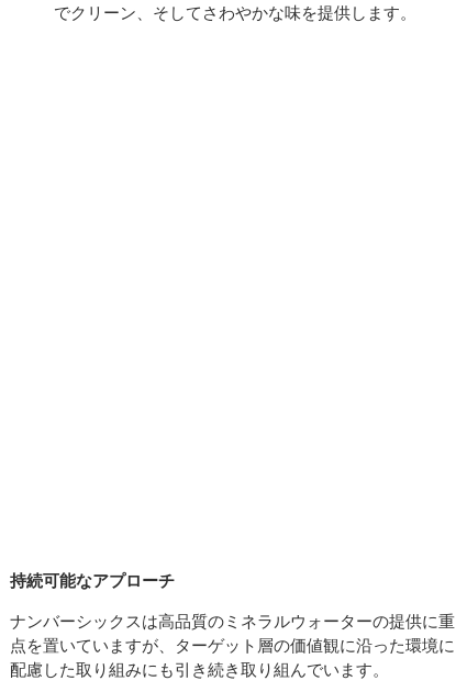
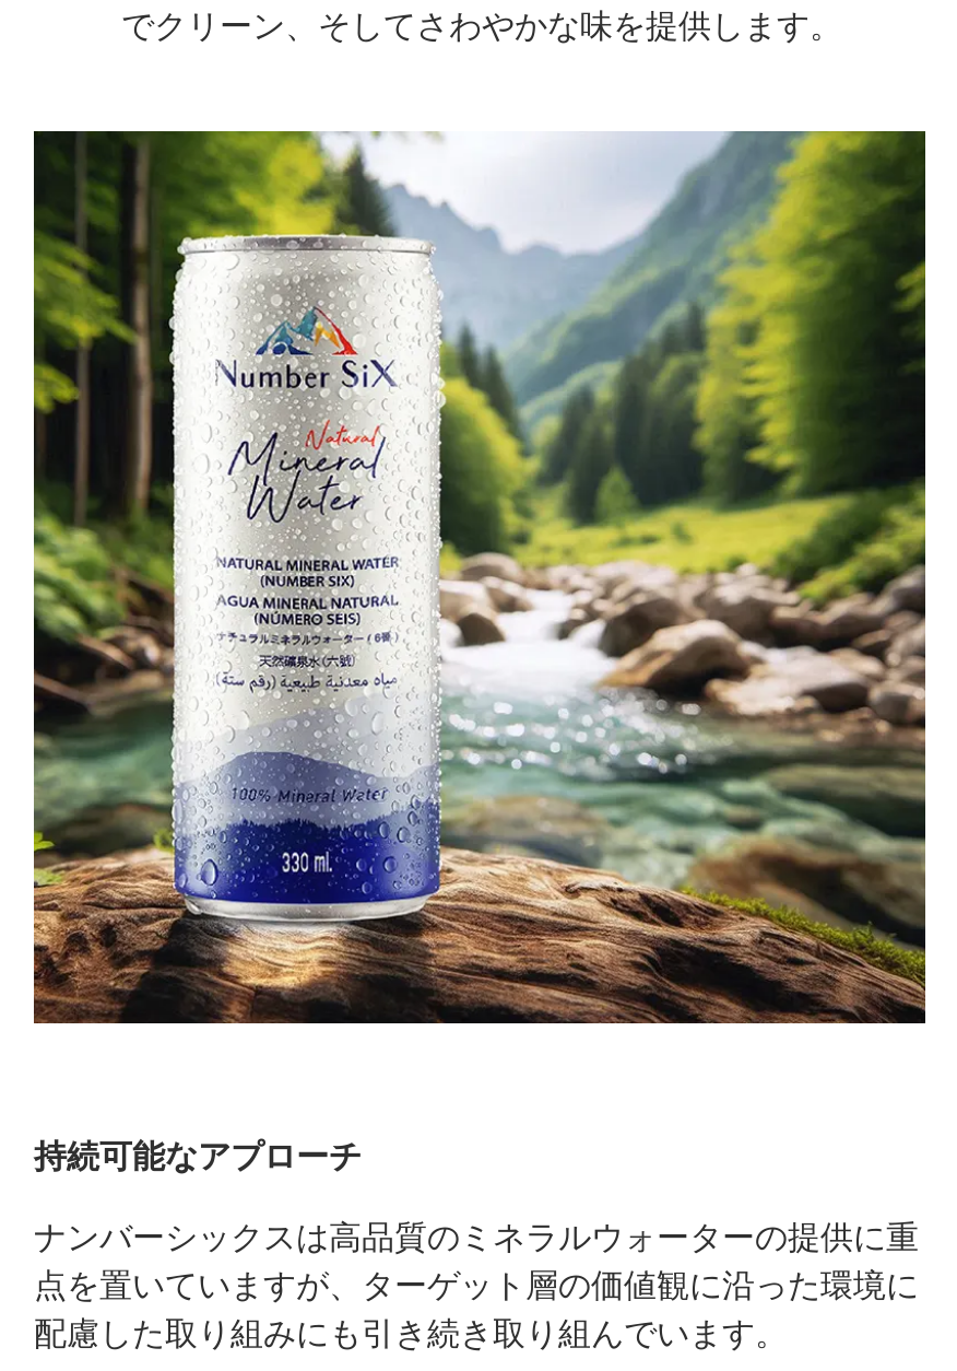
none -> [32,129,928,1026] [image]

